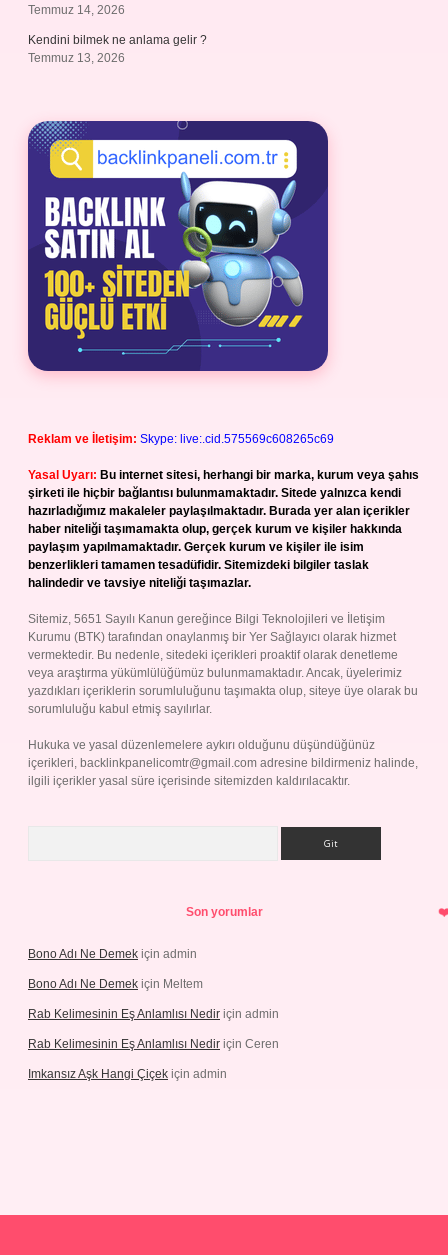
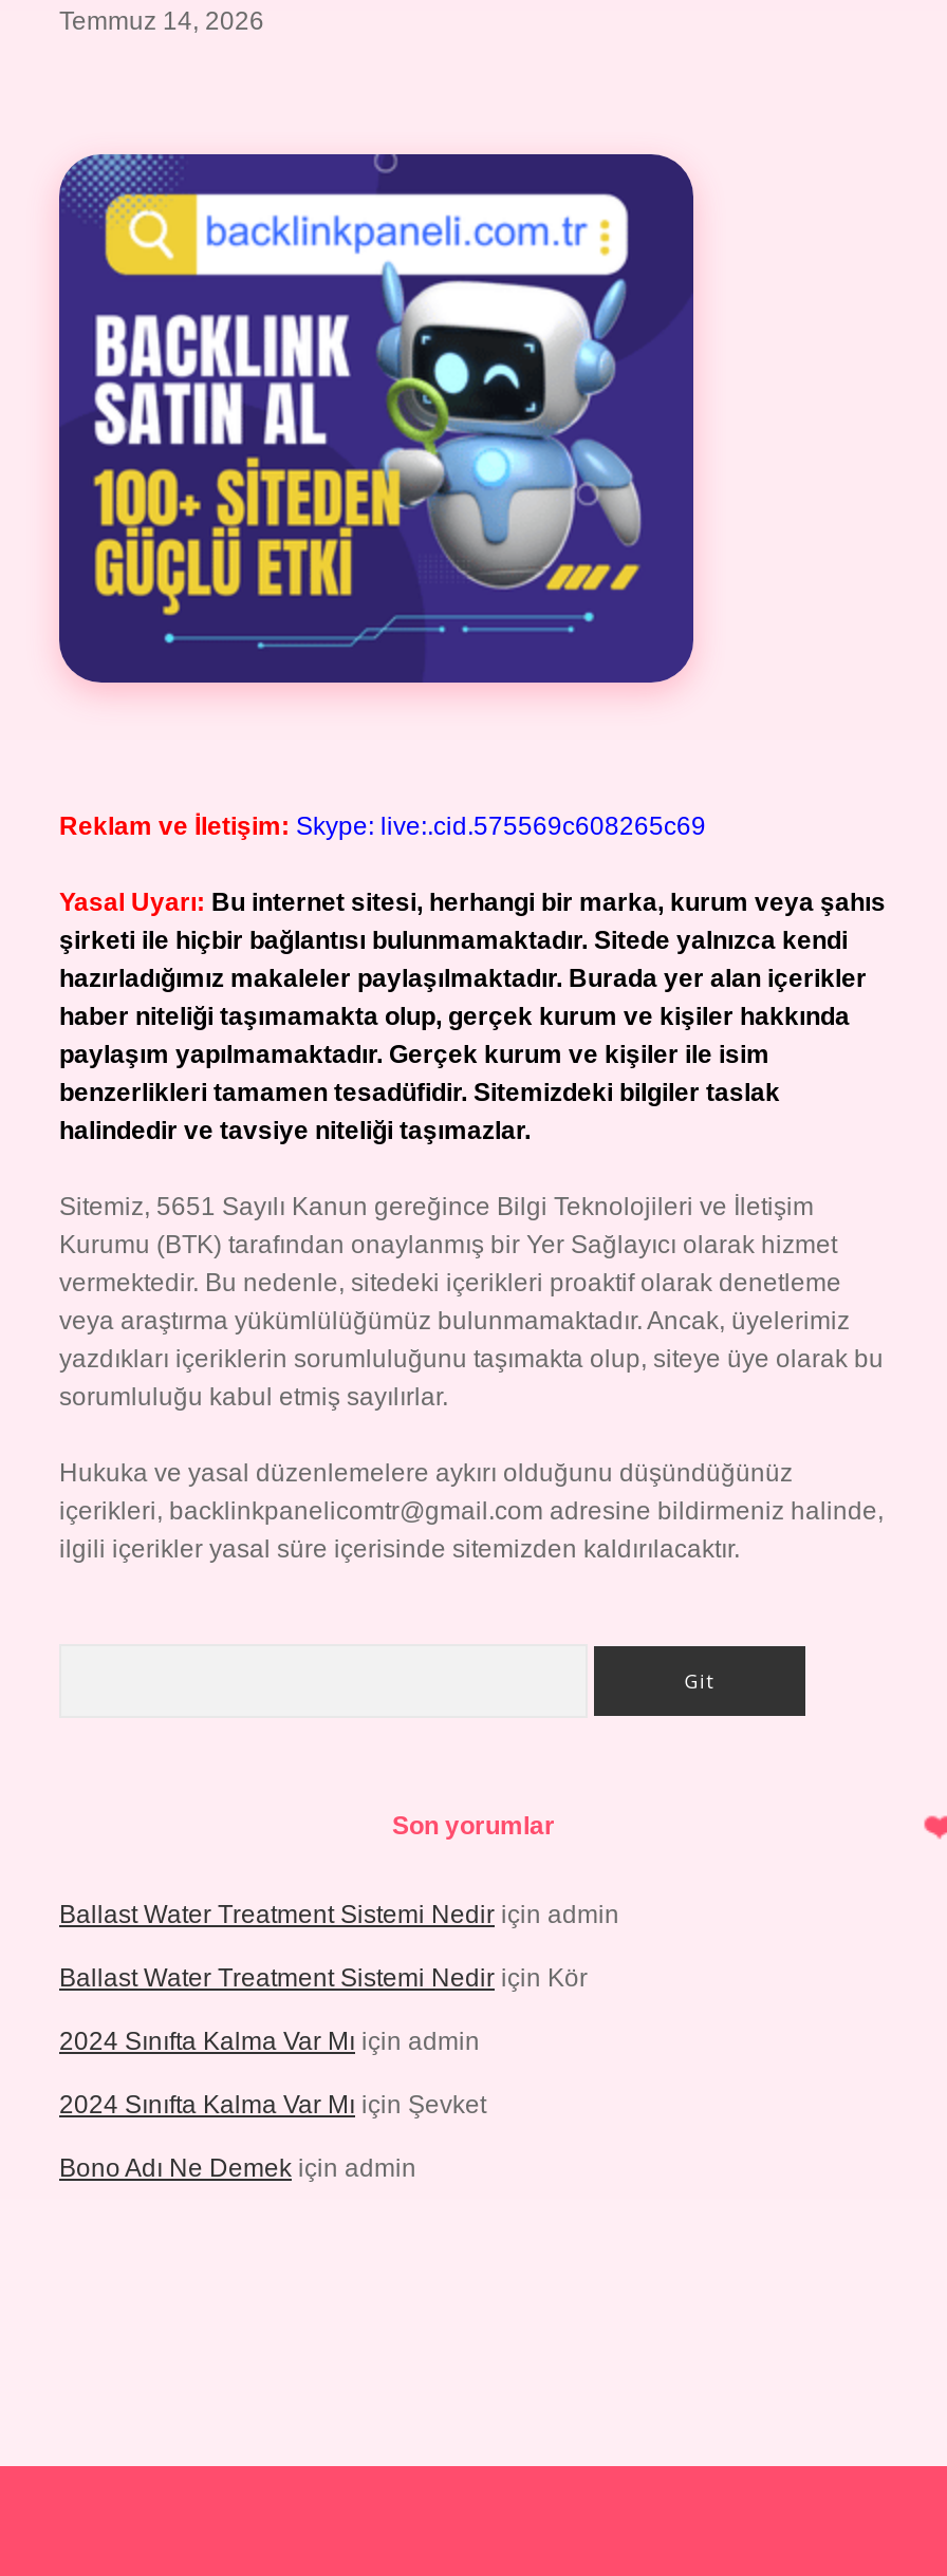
[28,33,207,65] Kendini bilmek ne anlama gelir ? | Temmuz 13, 2026 -> none
none -> [59,1900,619,2120] Ballast Water Treatment Sistemi Nedir için admin | Ballast Water Treatment Sistemi Nedir için Kör | 2024 Sınıfta Kalma Var Mı için admin | 2024 Sınıfta Kalma Var Mı için Şevket
moved [28,947,197,961] -> [59,2153,416,2183]: Bono Adı Ne Demek için admin
[28,977,279,1081] Bono Adı Ne Demek için Meltem | Rab Kelimesinin Eş Anlamlısı Nedir için admin | Rab Kelimesinin Eş Anlamlısı Nedir için Ceren | Imkansız Aşk Hangi Çiçek için admin -> none

